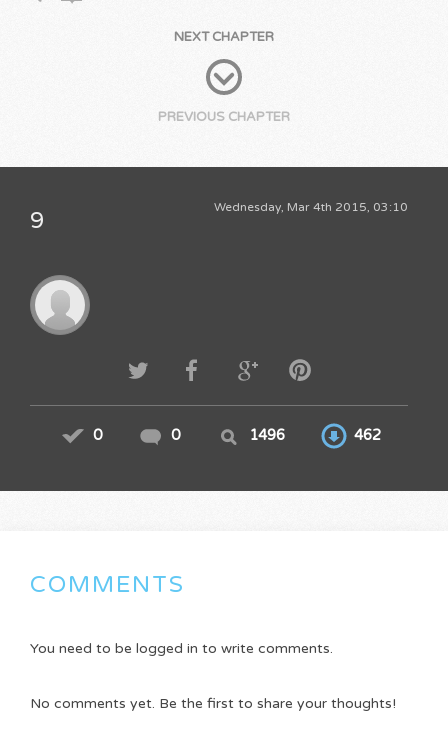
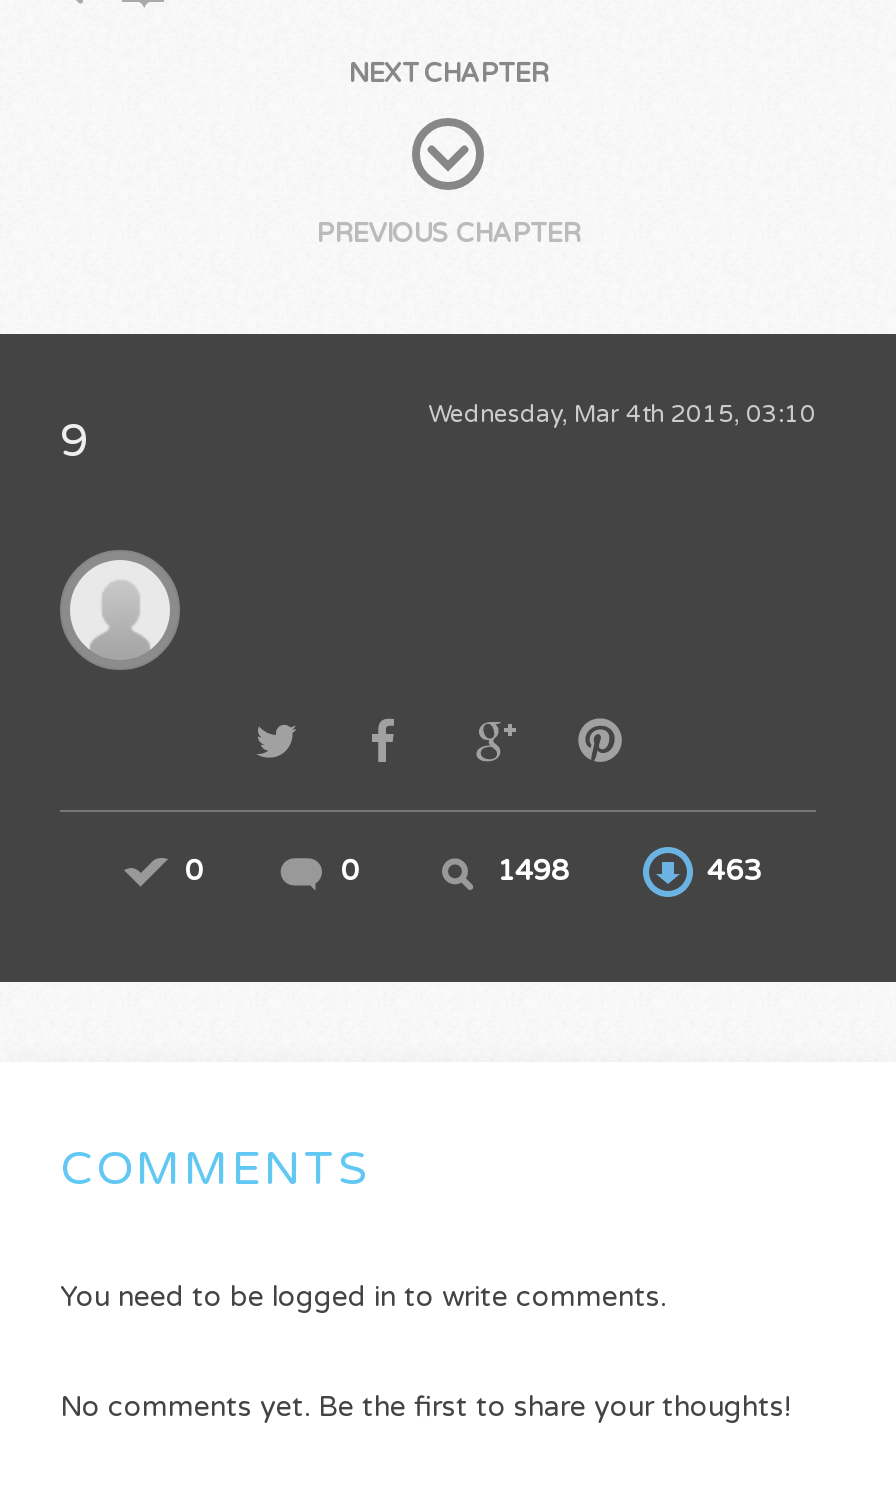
[248,427,284,444] 1496 -> [497,854,569,888] 1498
[353,427,380,444] 462 -> [707,854,761,888] 463

